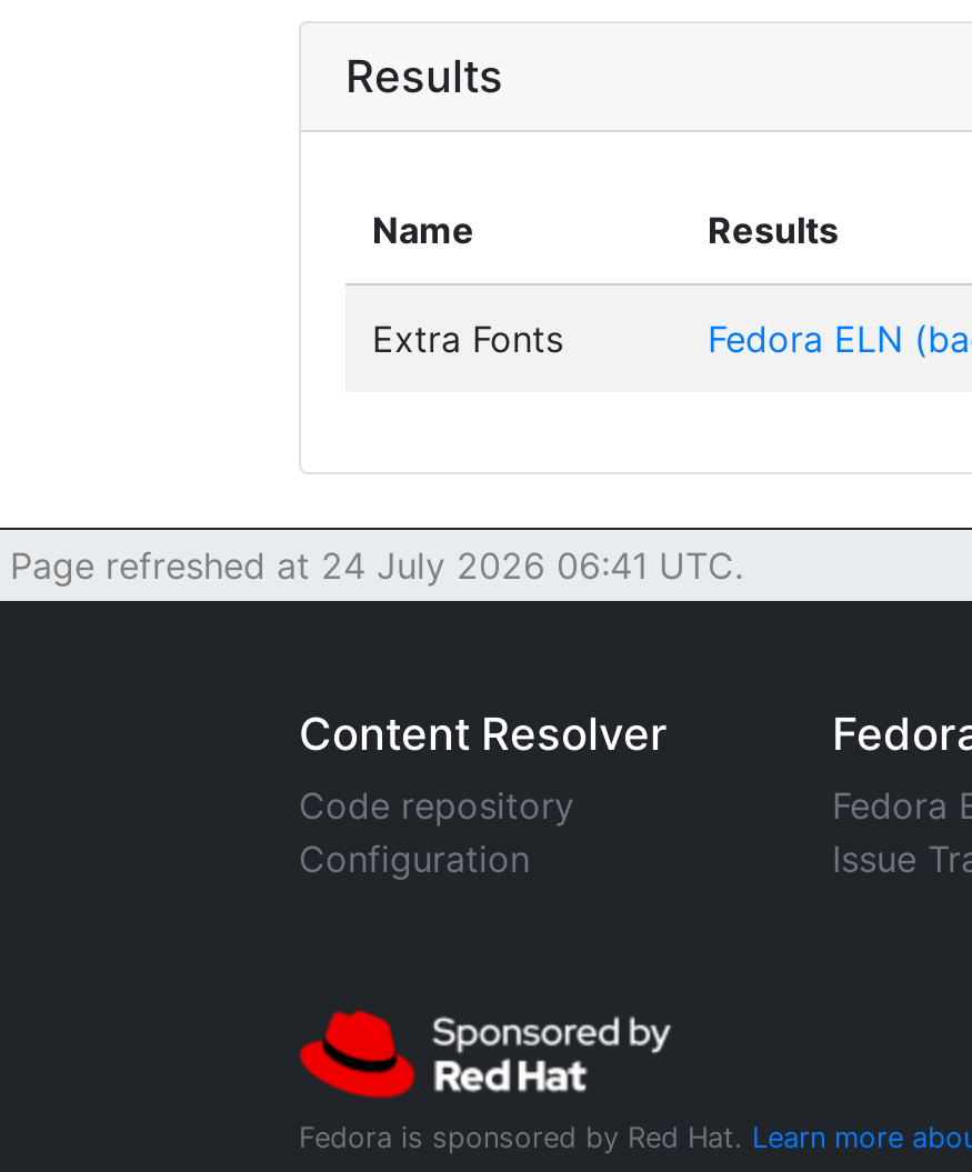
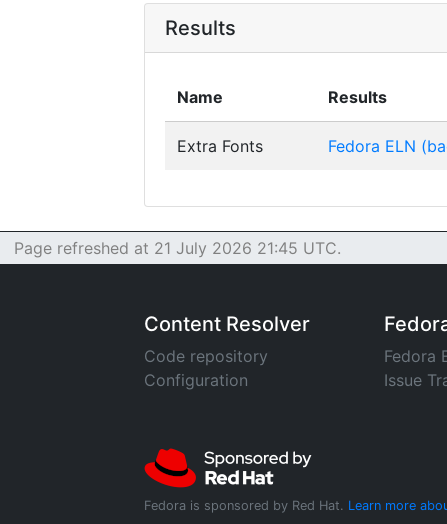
[10,543,743,588] Page refreshed at 24 July 2026 06:41 UTC. -> [14,238,341,258] Page refreshed at 21 July 2026 21:45 UTC.

